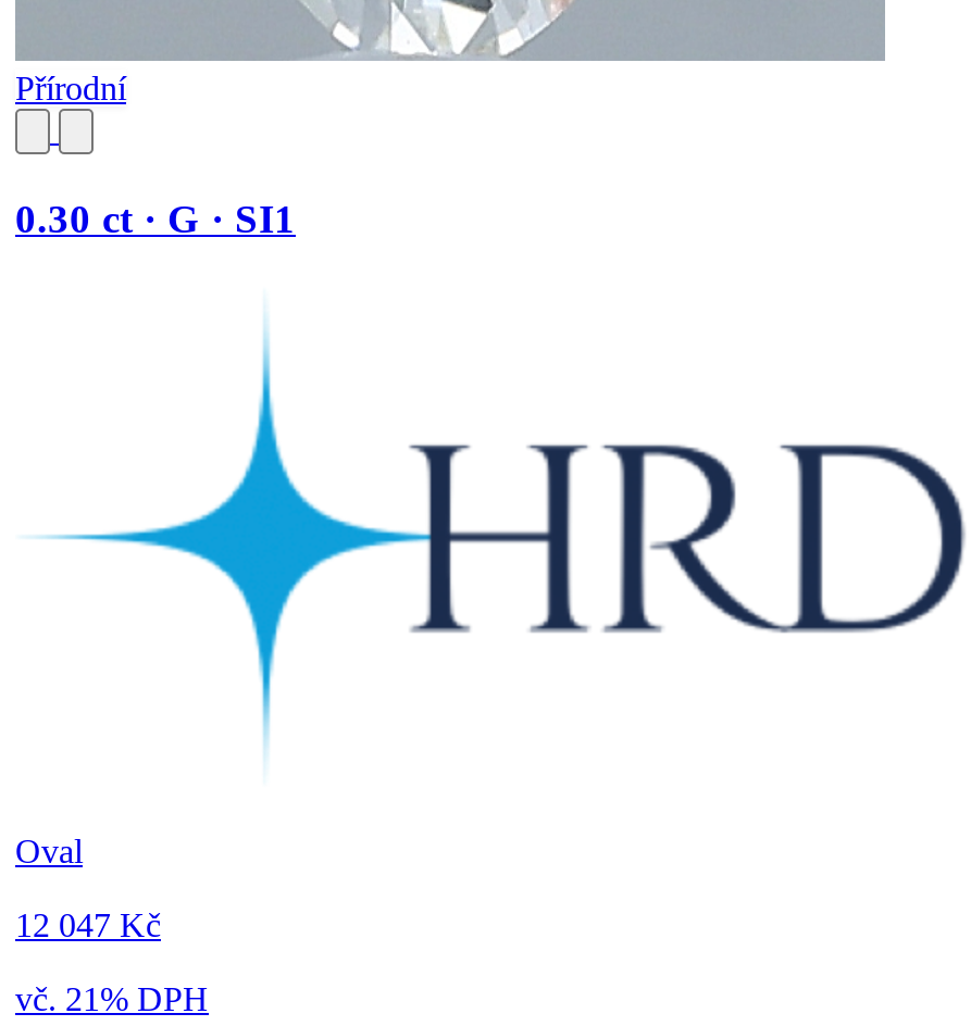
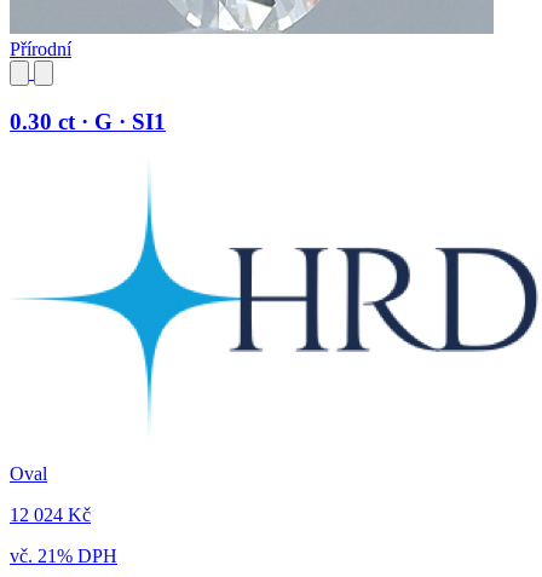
[15,906,161,943] 12 047 Kč -> [10,504,91,525] 12 024 Kč

